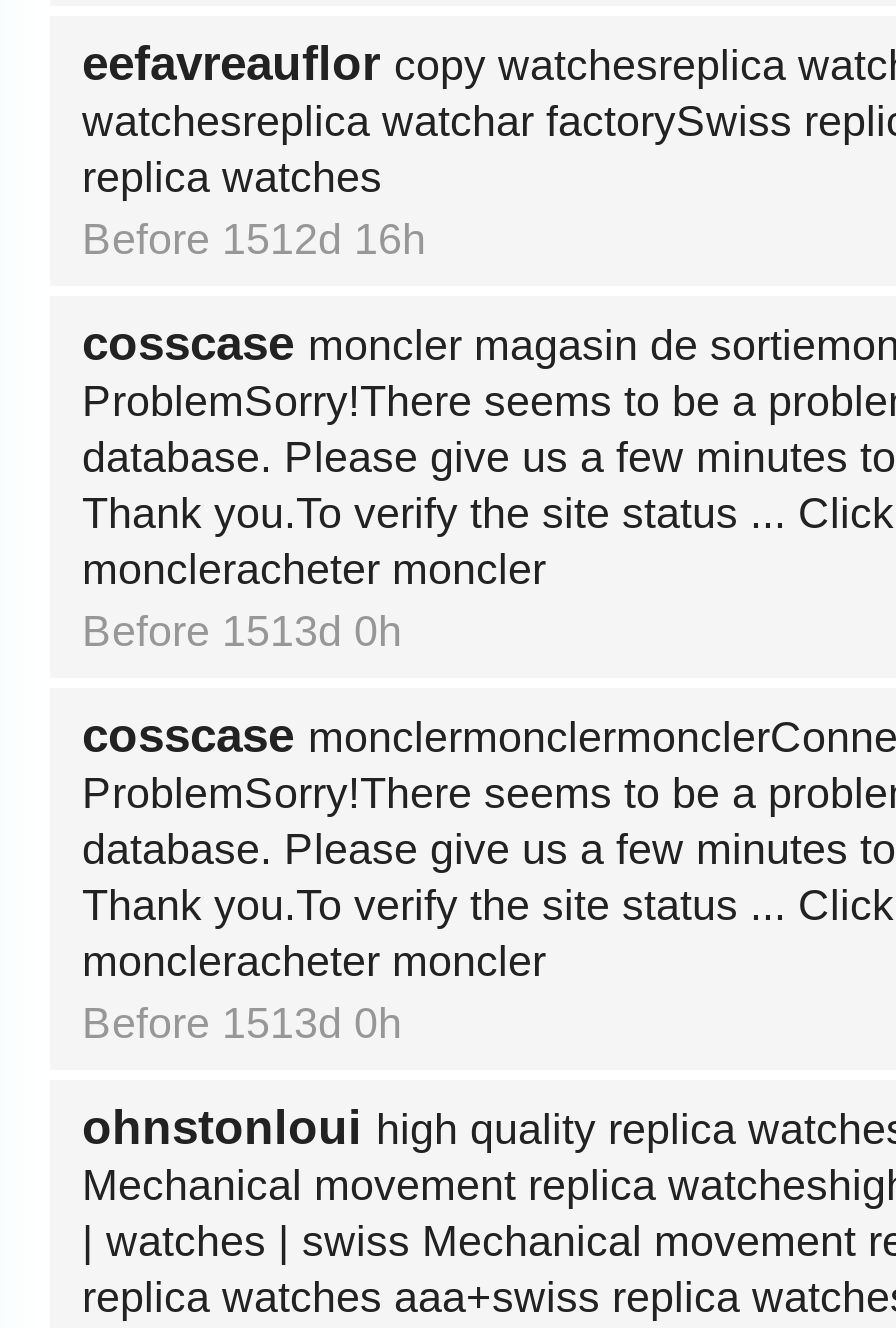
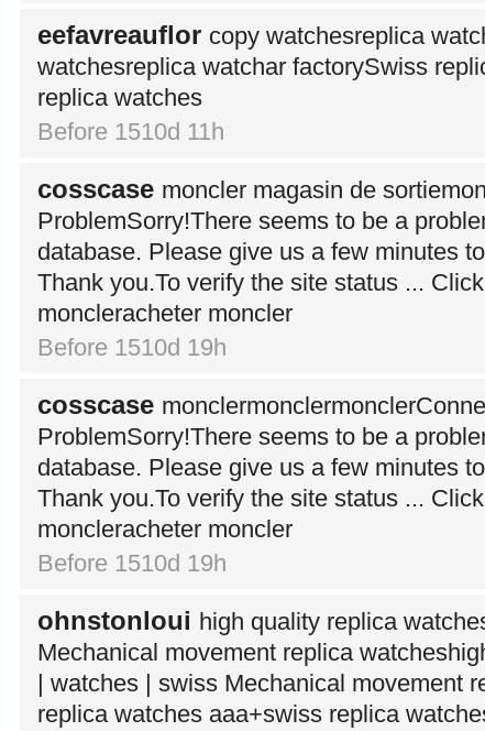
[82,214,426,264] Before 1512d 16h -> [37,118,224,145] Before 1510d 11h
[82,606,402,656] Before 1513d 0h -> [37,334,227,361] Before 1510d 19h
[82,998,402,1048] Before 1513d 0h -> [37,549,227,577] Before 1510d 19h

